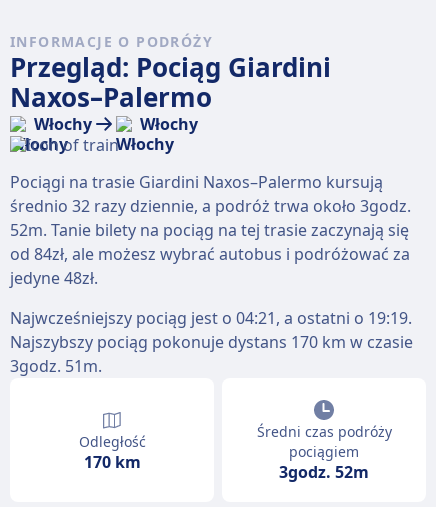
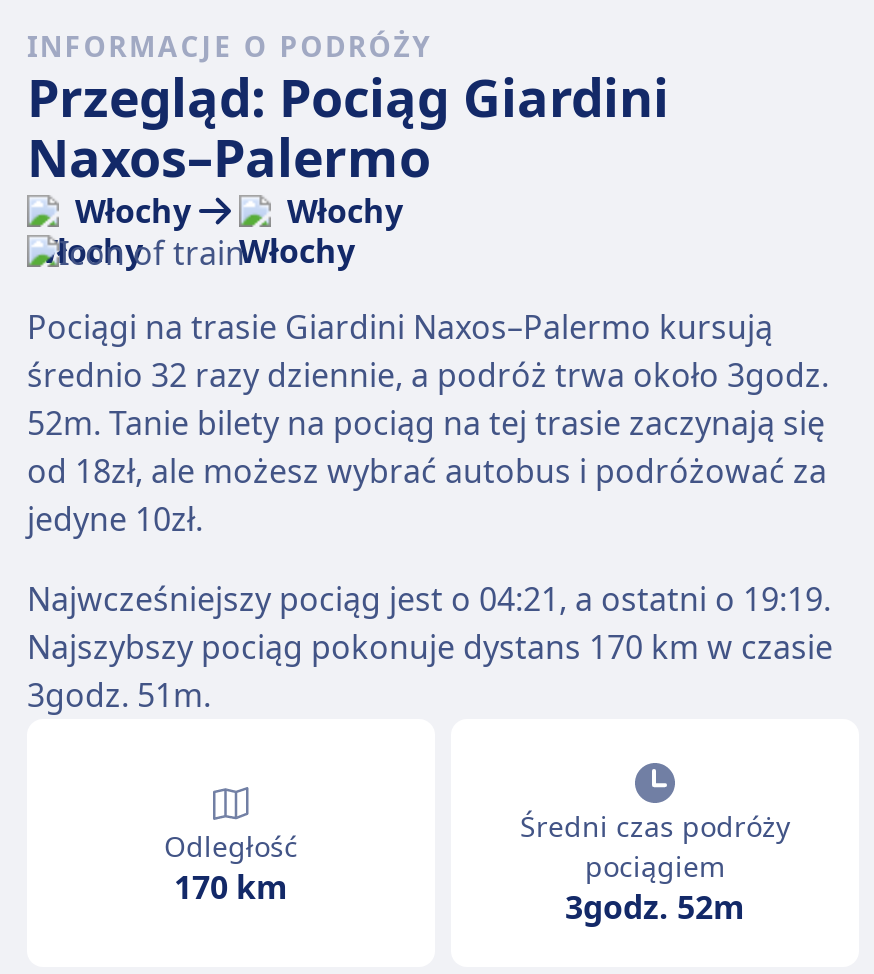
[10,243,410,265] od 84zł, ale możesz wybrać autobus i podróżować za -> [27,449,827,493] od 18zł, ale możesz wybrać autobus i podróżować za
[10,267,98,289] jedyne 48zł. -> [27,497,203,541] jedyne 10zł.

